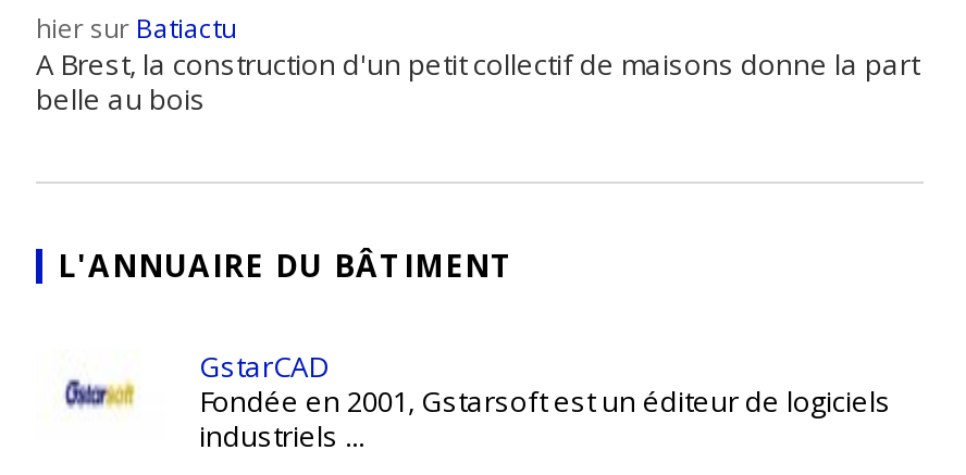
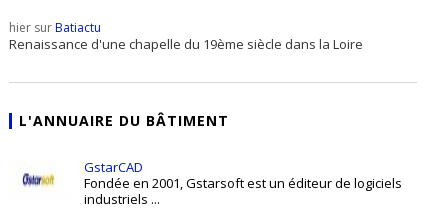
[36,45,919,119] A Brest, la construction d'un petit collectif de maisons donne la part | belle au bois -> [9,35,363,53] Renaissance d'une chapelle du 19ème siècle dans la Loire

